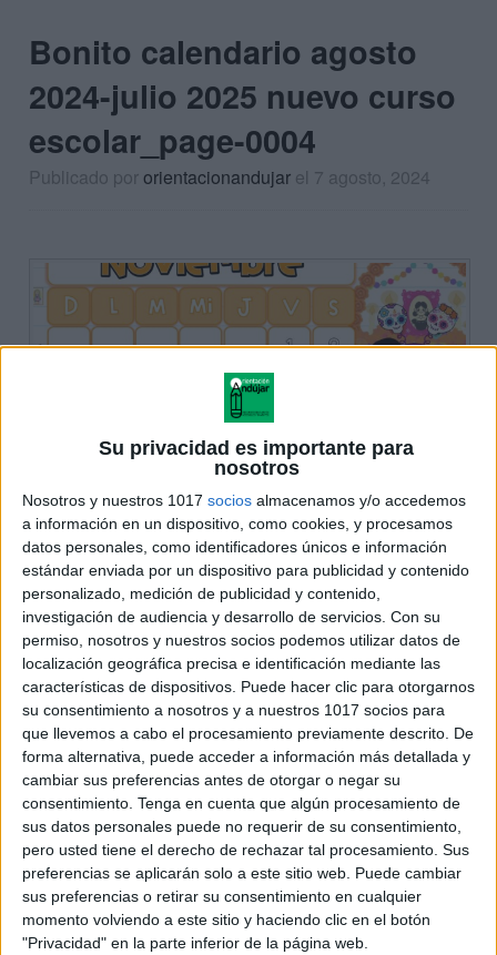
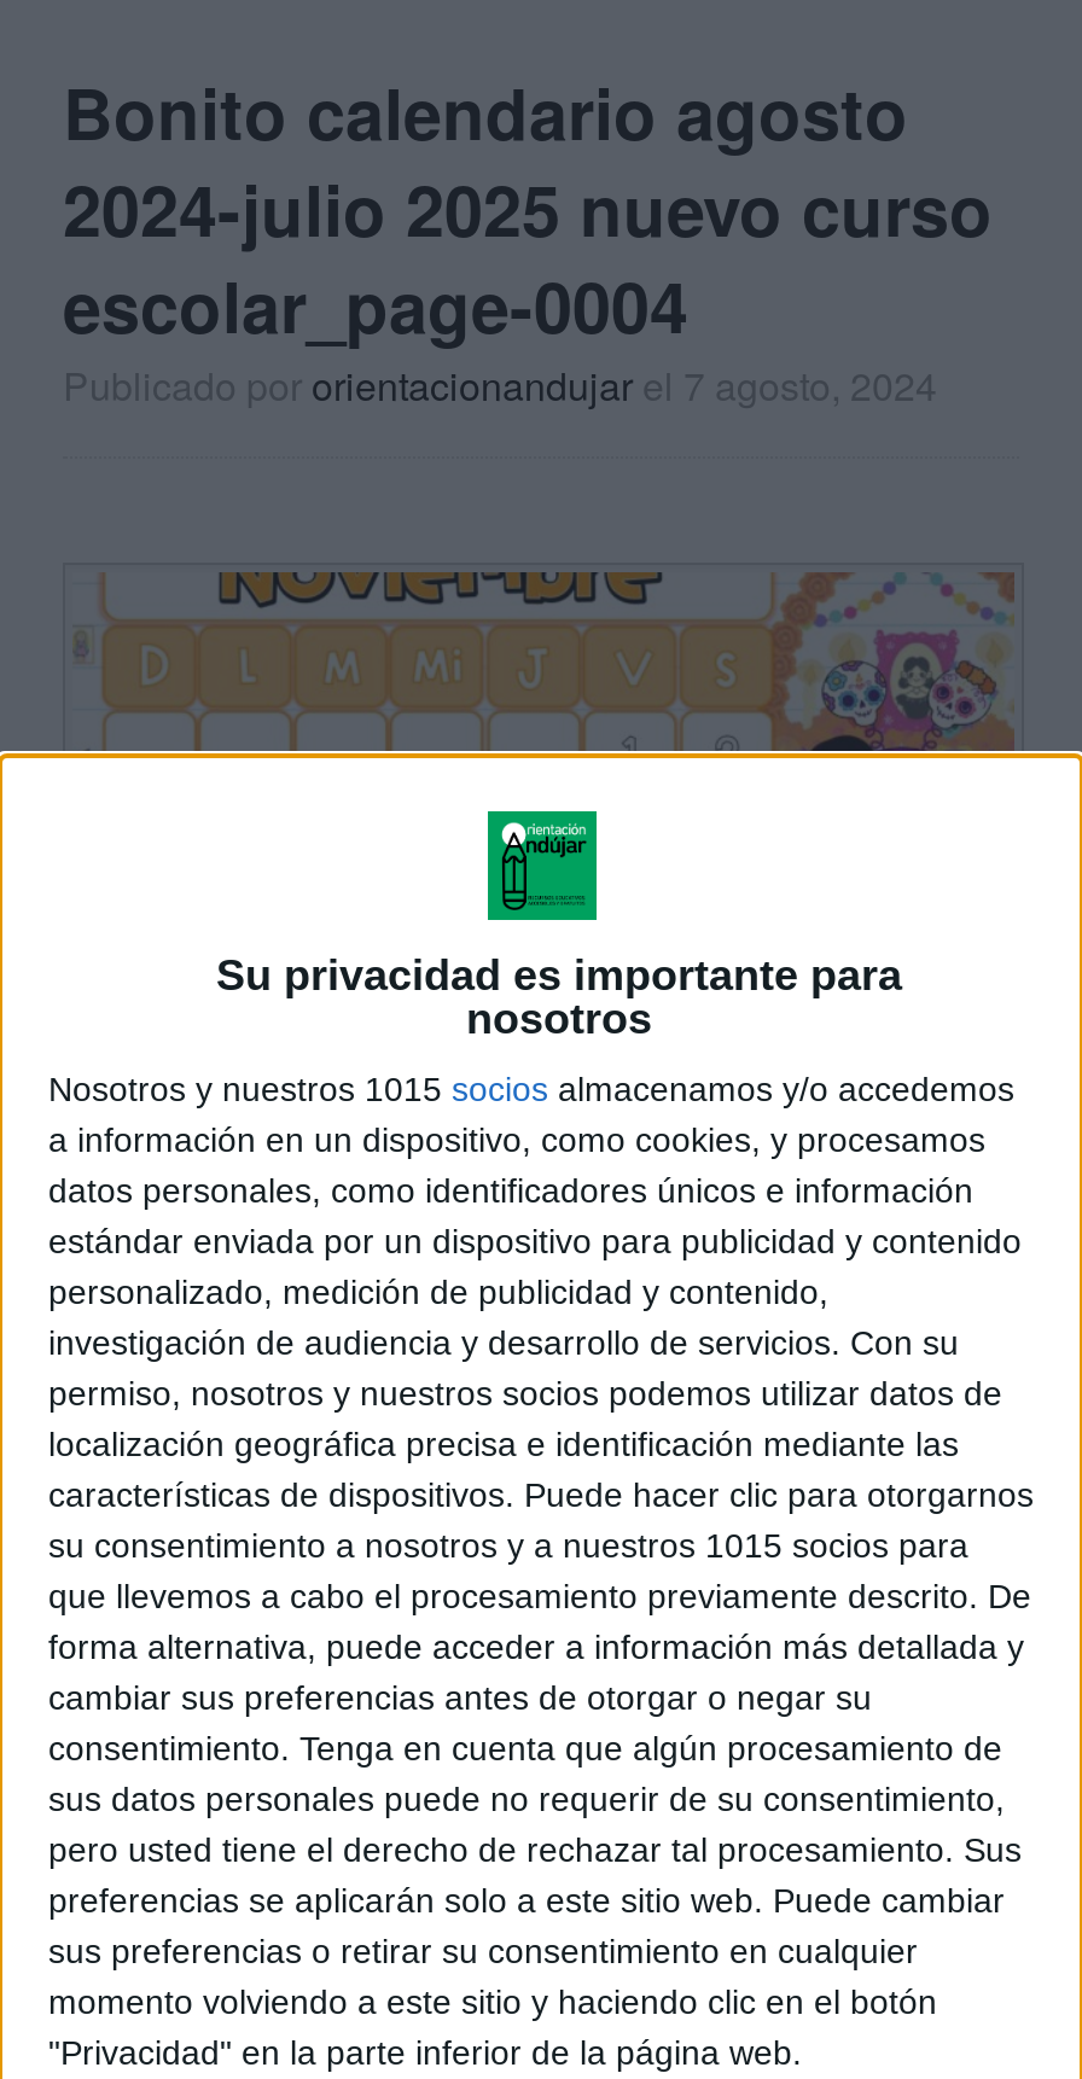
[22,491,466,509] Nosotros y nuestros 1017 socios almacenamos y/o accedemos -> [48,1069,1014,1108] Nosotros y nuestros 1015 socios almacenamos y/o accedemos
[22,701,445,718] su consentimiento a nosotros y a nuestros 1017 socios para -> [48,1525,968,1564] su consentimiento a nosotros y a nuestros 1015 socios para

